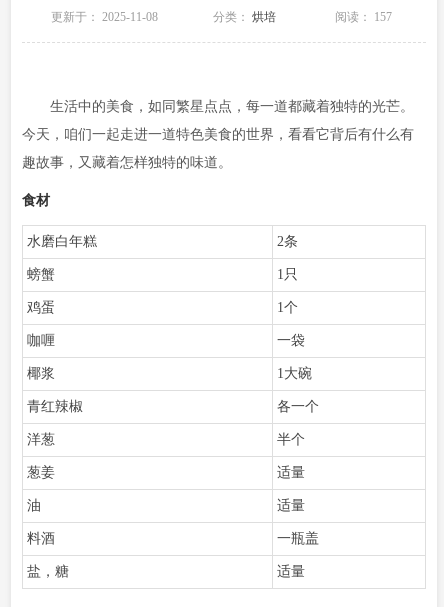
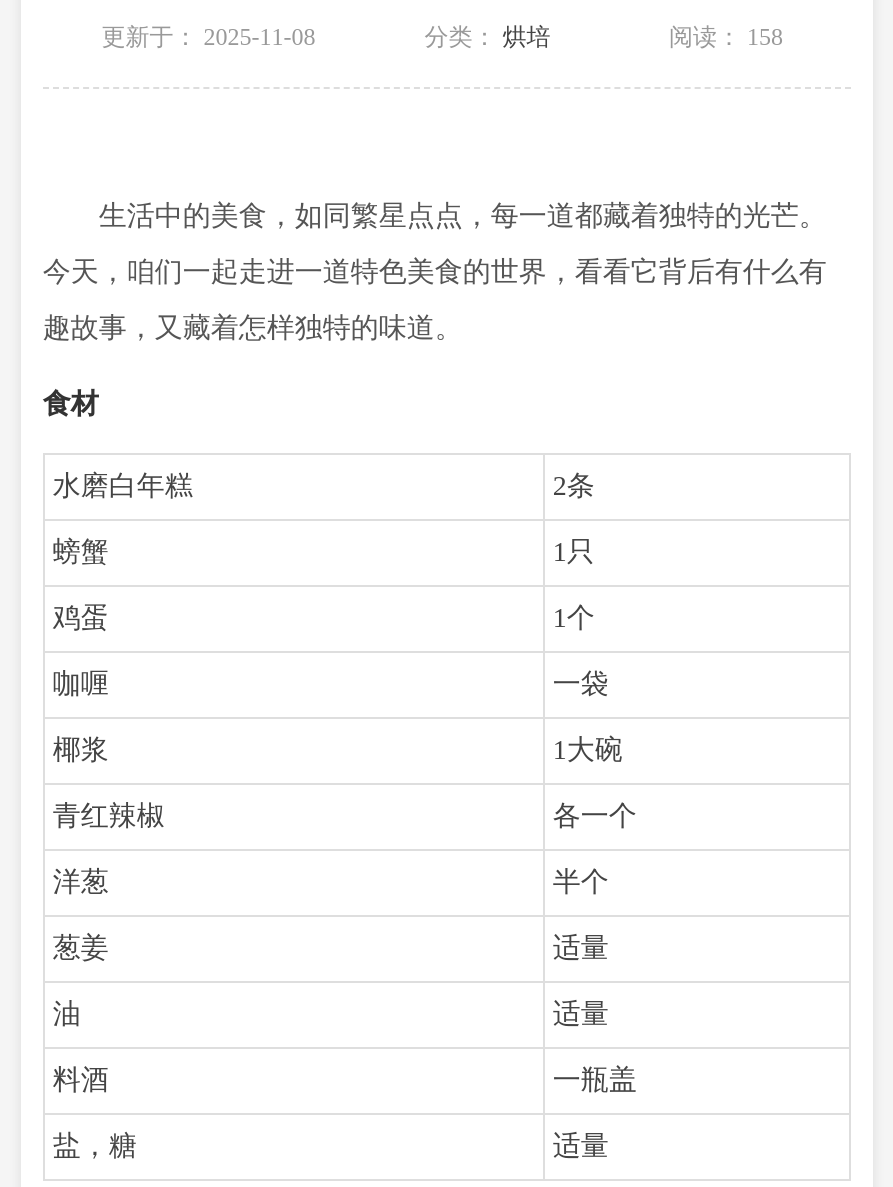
[335,10,392,24] 阅读：157 -> [669,24,783,52] 阅读：158

